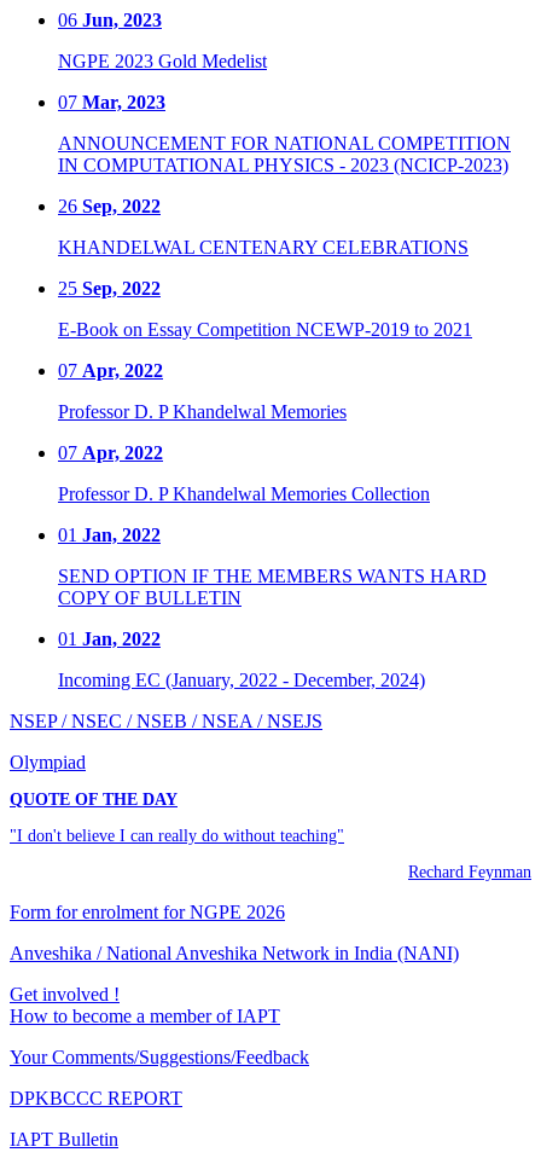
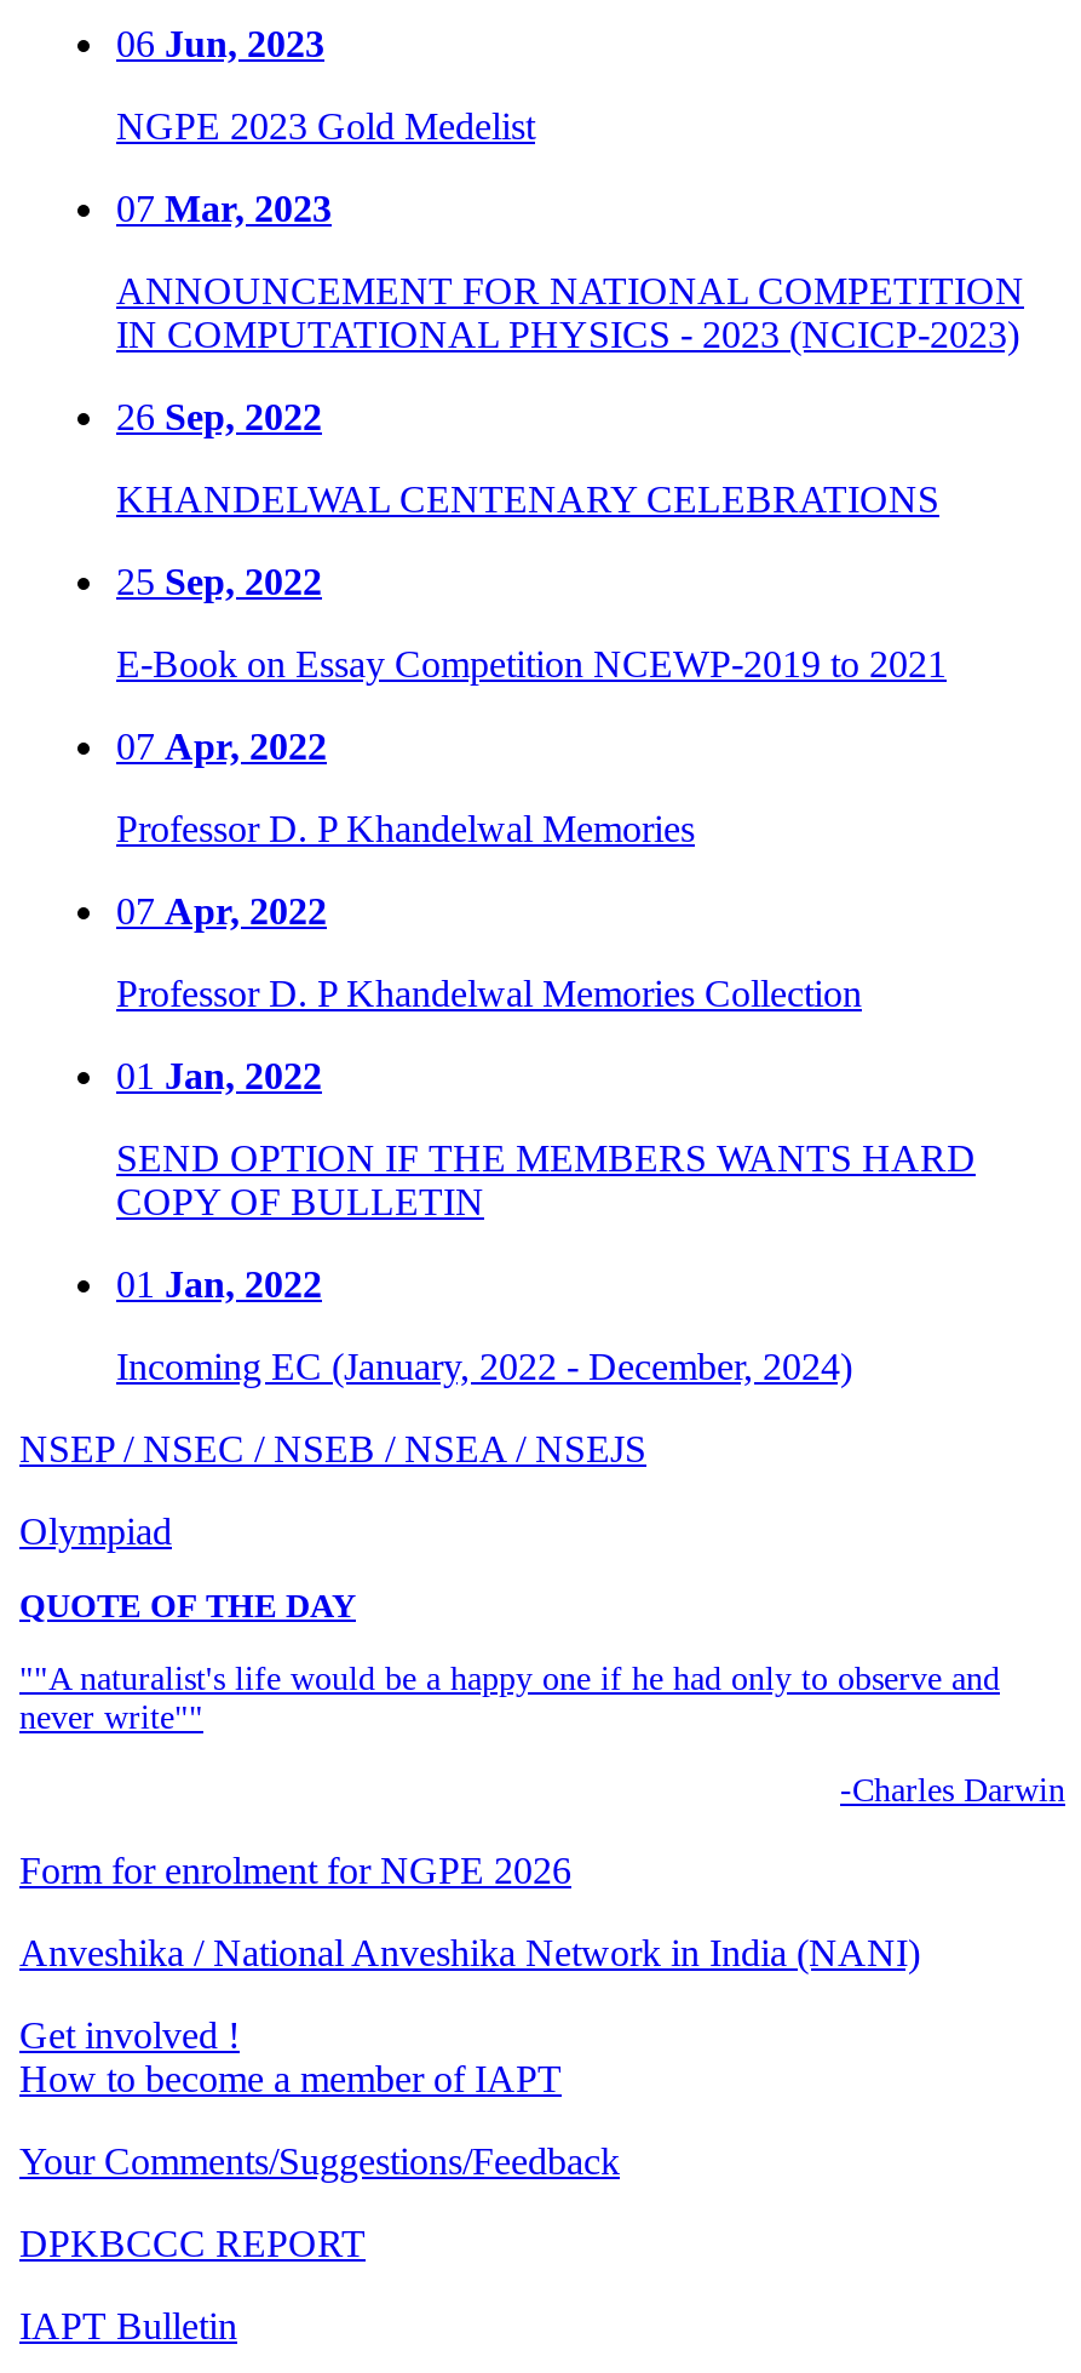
[10,827,344,845] "I don't believe I can really do without teaching" -> [19,1662,1000,1737] ""A naturalist's life would be a happy one if he had only to observe and | never write""
[408,864,531,882] Rechard Feynman -> [840,1773,1065,1809] -Charles Darwin

